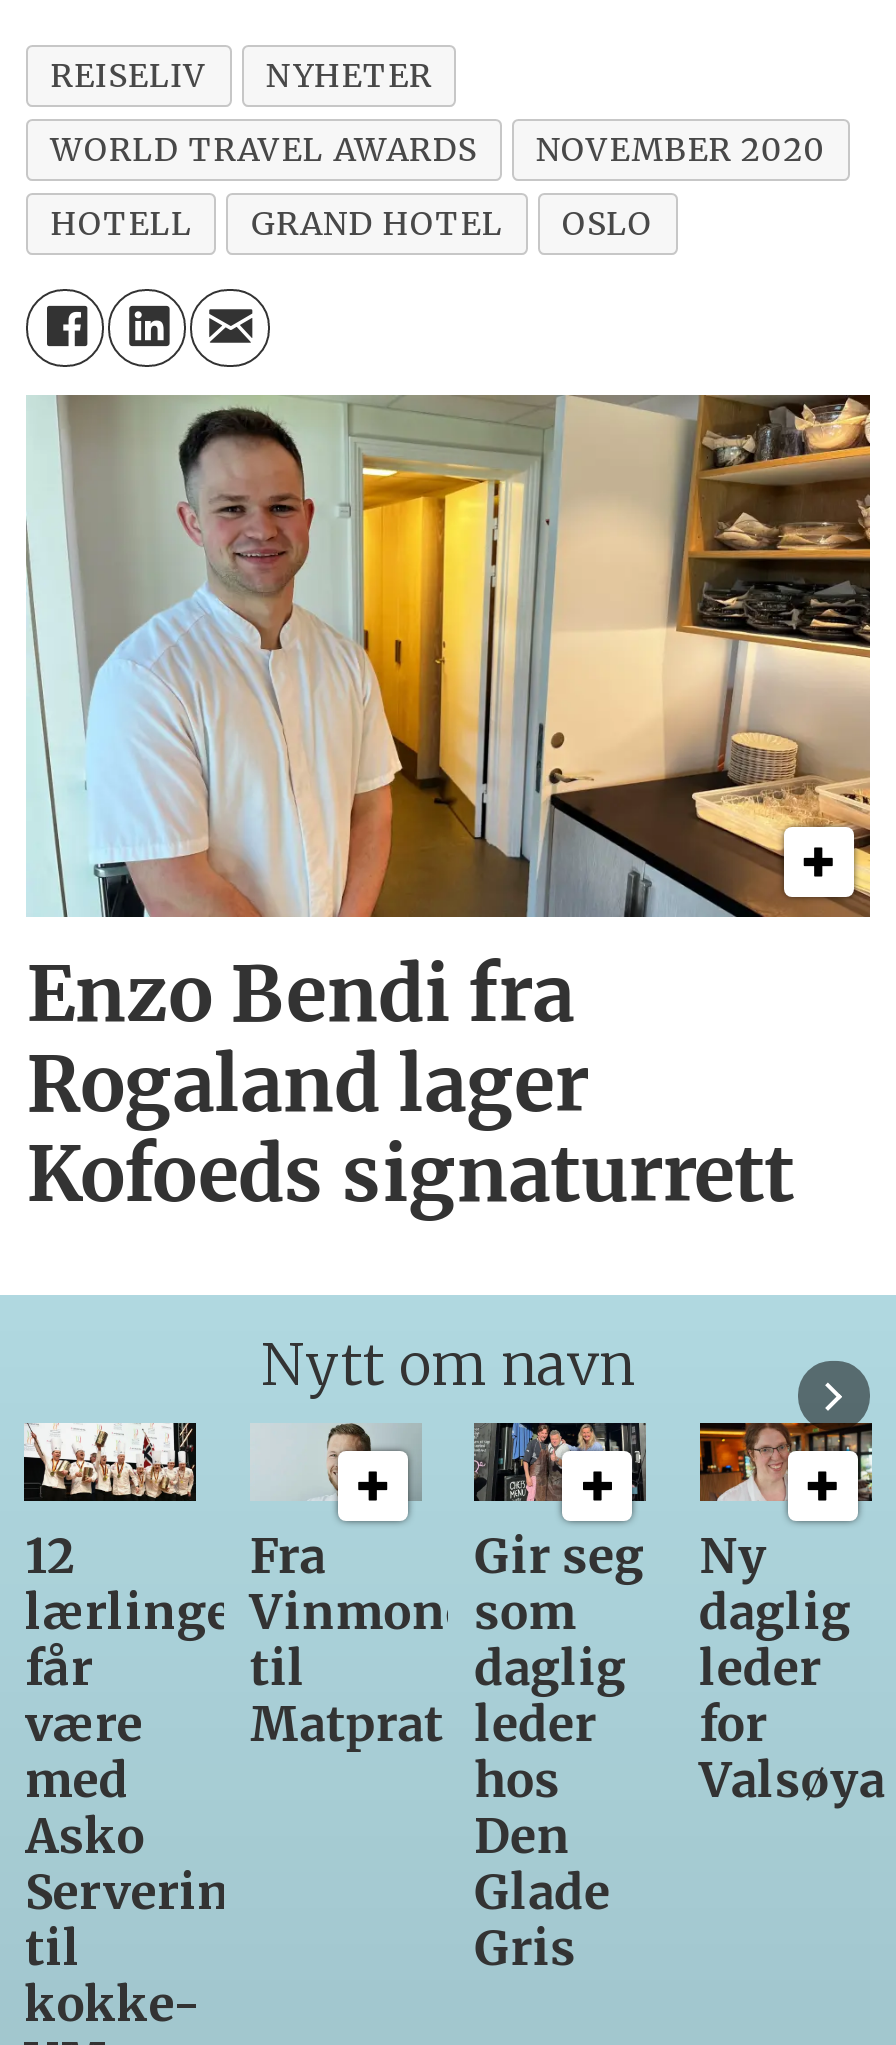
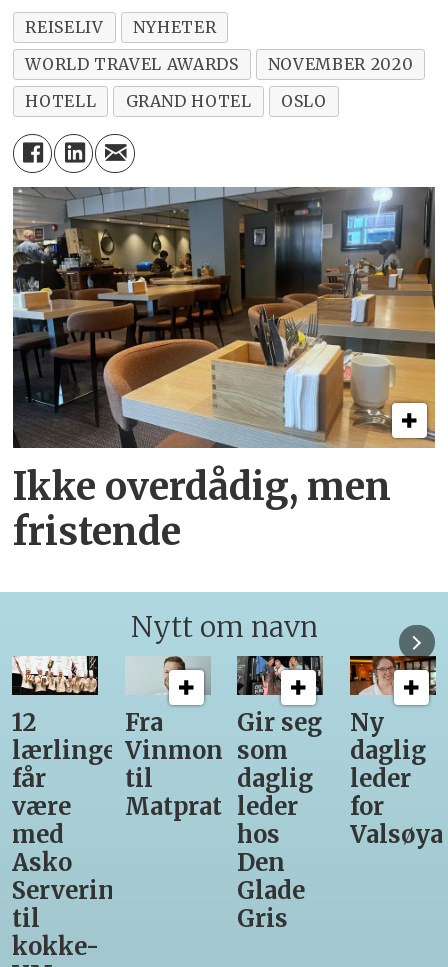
[26,393,872,1220] [image] | Enzo Bendi fra | Rogaland lager | Kofoeds signaturrett -> [12,186,436,555] [image] | Ikke overdådig, men | fristende

